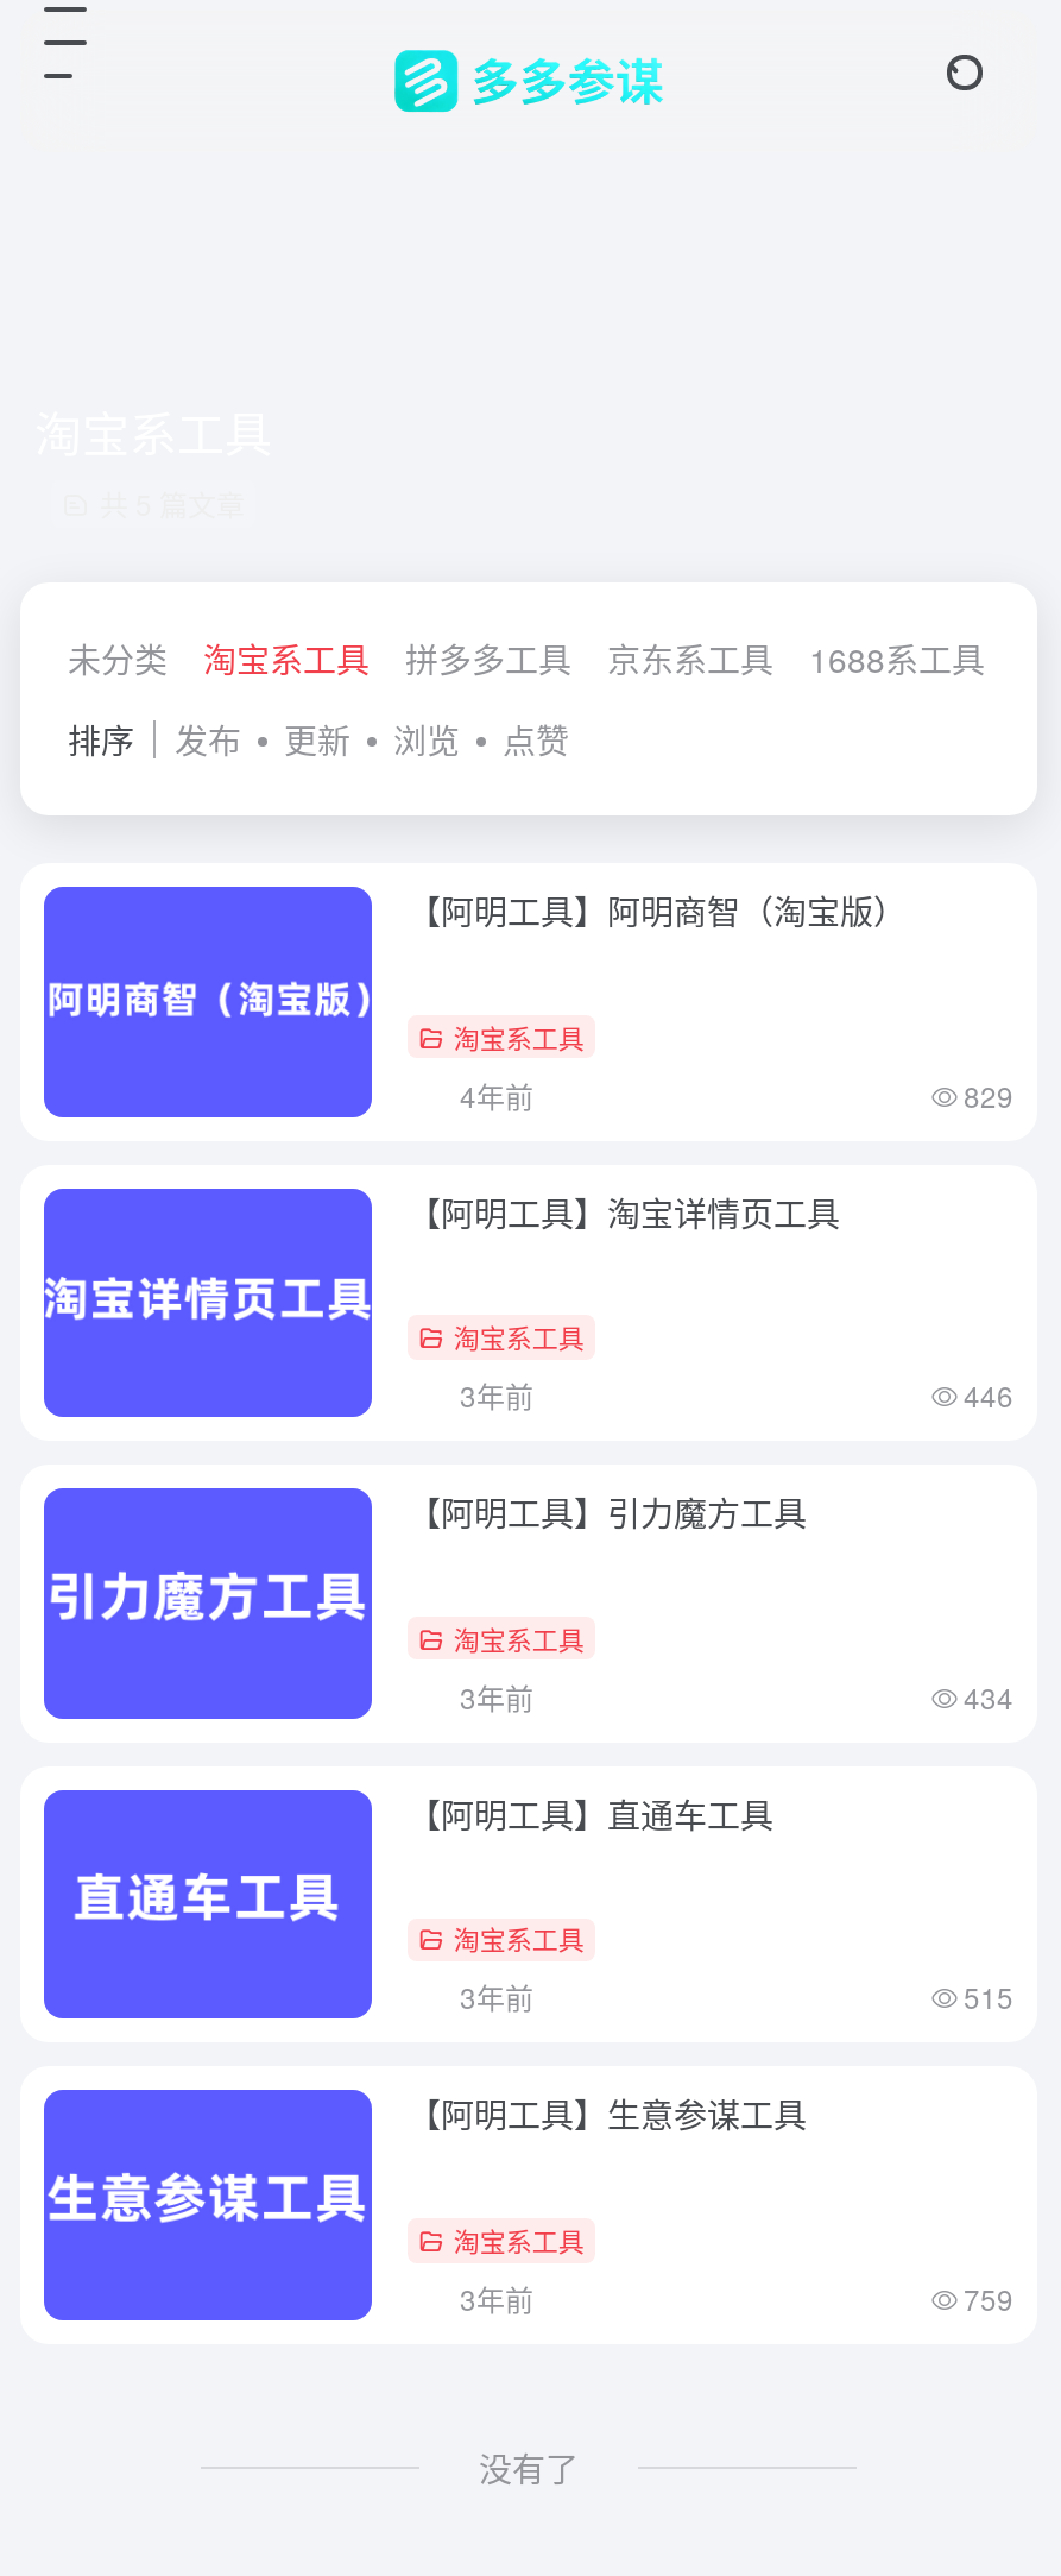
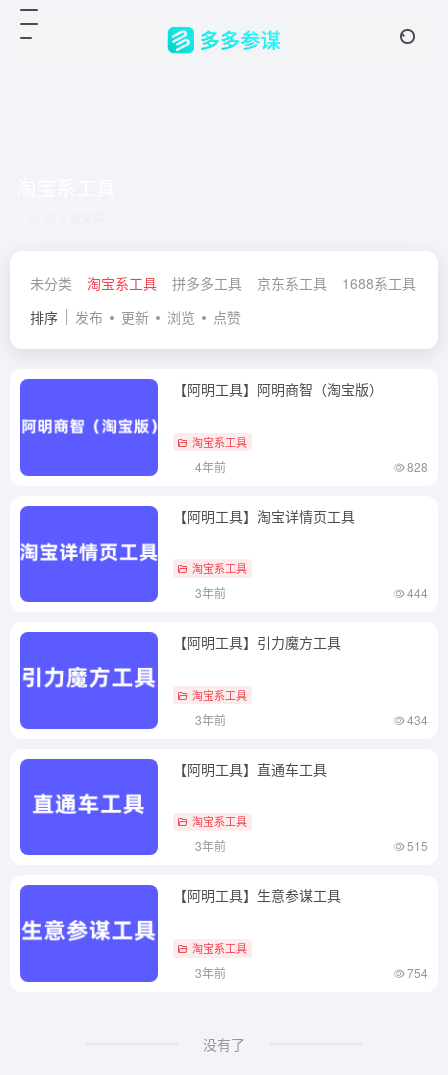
[964,1074,1013,1114] 829 -> [407,458,428,475] 828
[964,1375,1013,1415] 446 -> [407,584,428,601] 444
[964,2278,1013,2318] 759 -> [407,964,428,981] 754

